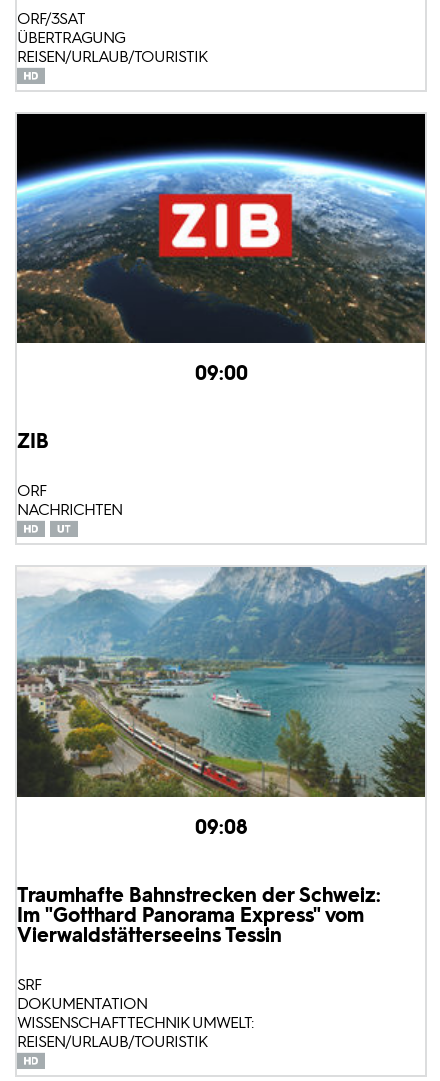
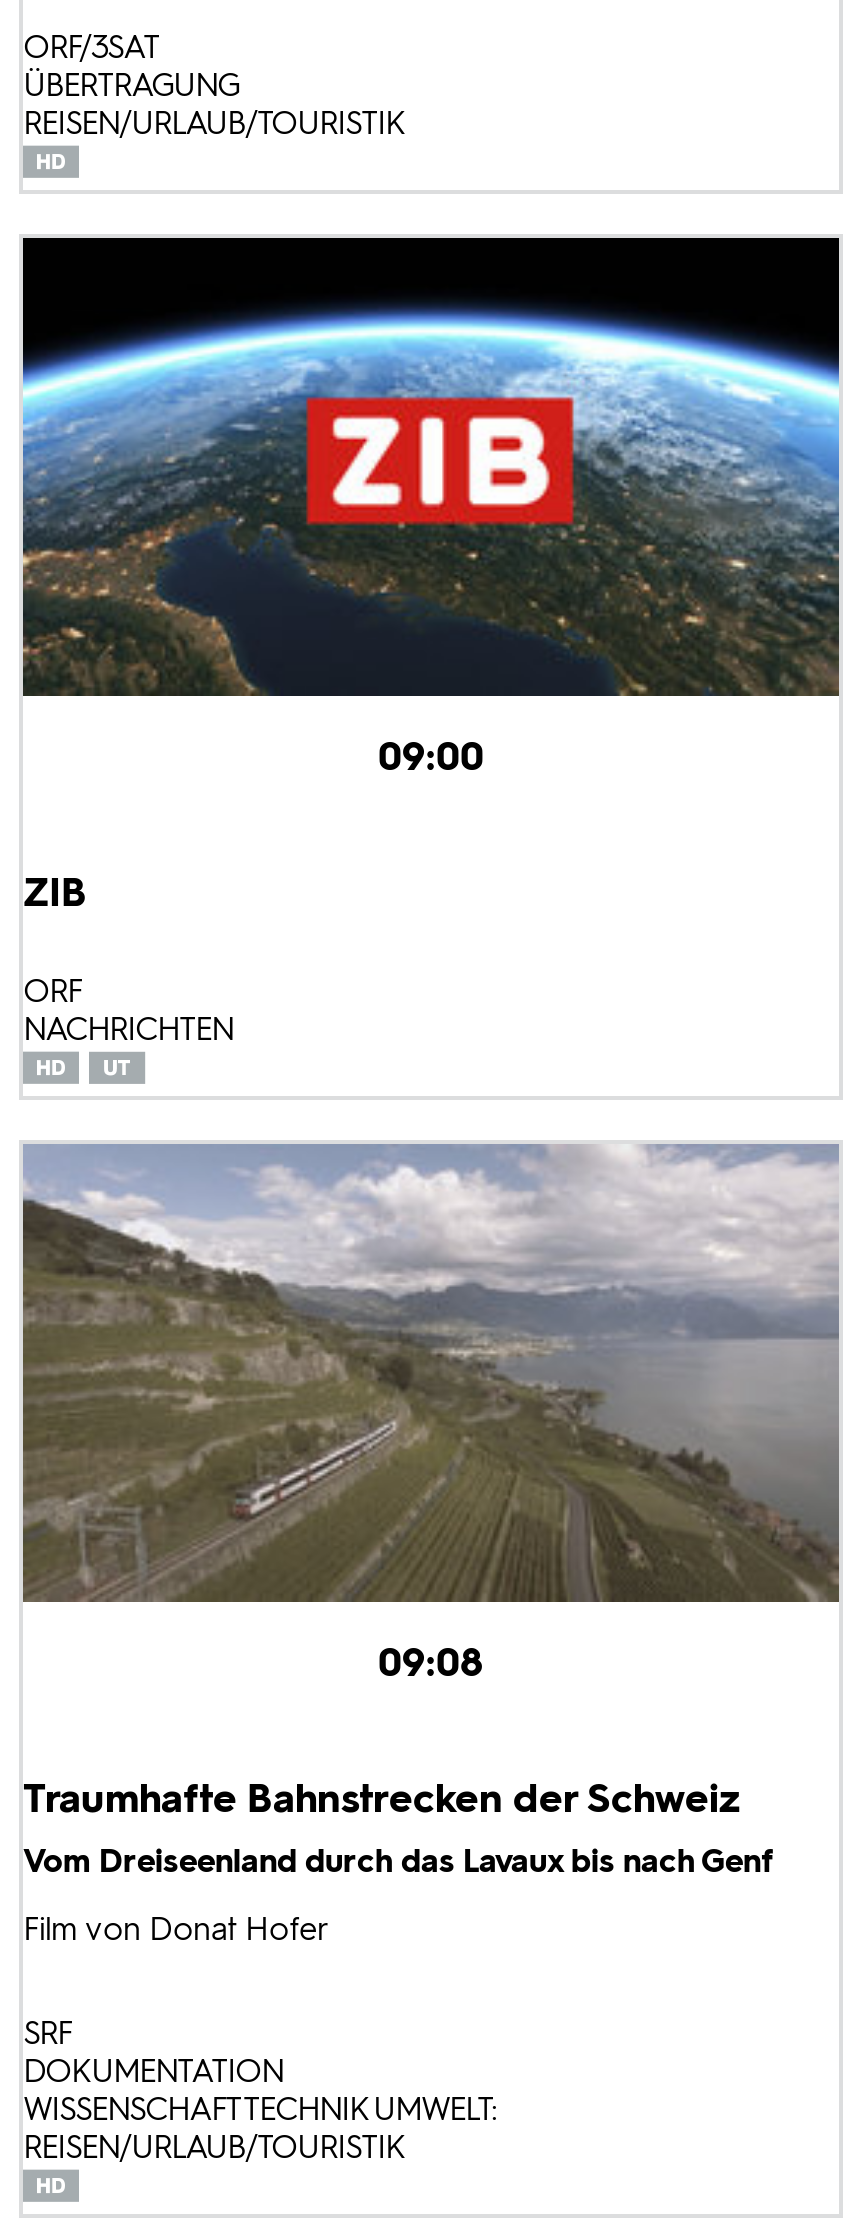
[17,566,426,797] [image] -> [21,1142,839,1602] [image]
[17,883,381,947] Traumhafte Bahnstrecken der Schweiz: | Im "Gotthard Panorama Express" vom | Vierwaldstätterseeins Tessin -> [23,1775,773,1949] Traumhafte Bahnstrecken der Schweiz | Vom Dreiseenland durch das Lavaux bis nach Genf | Film von Donat Hofer

